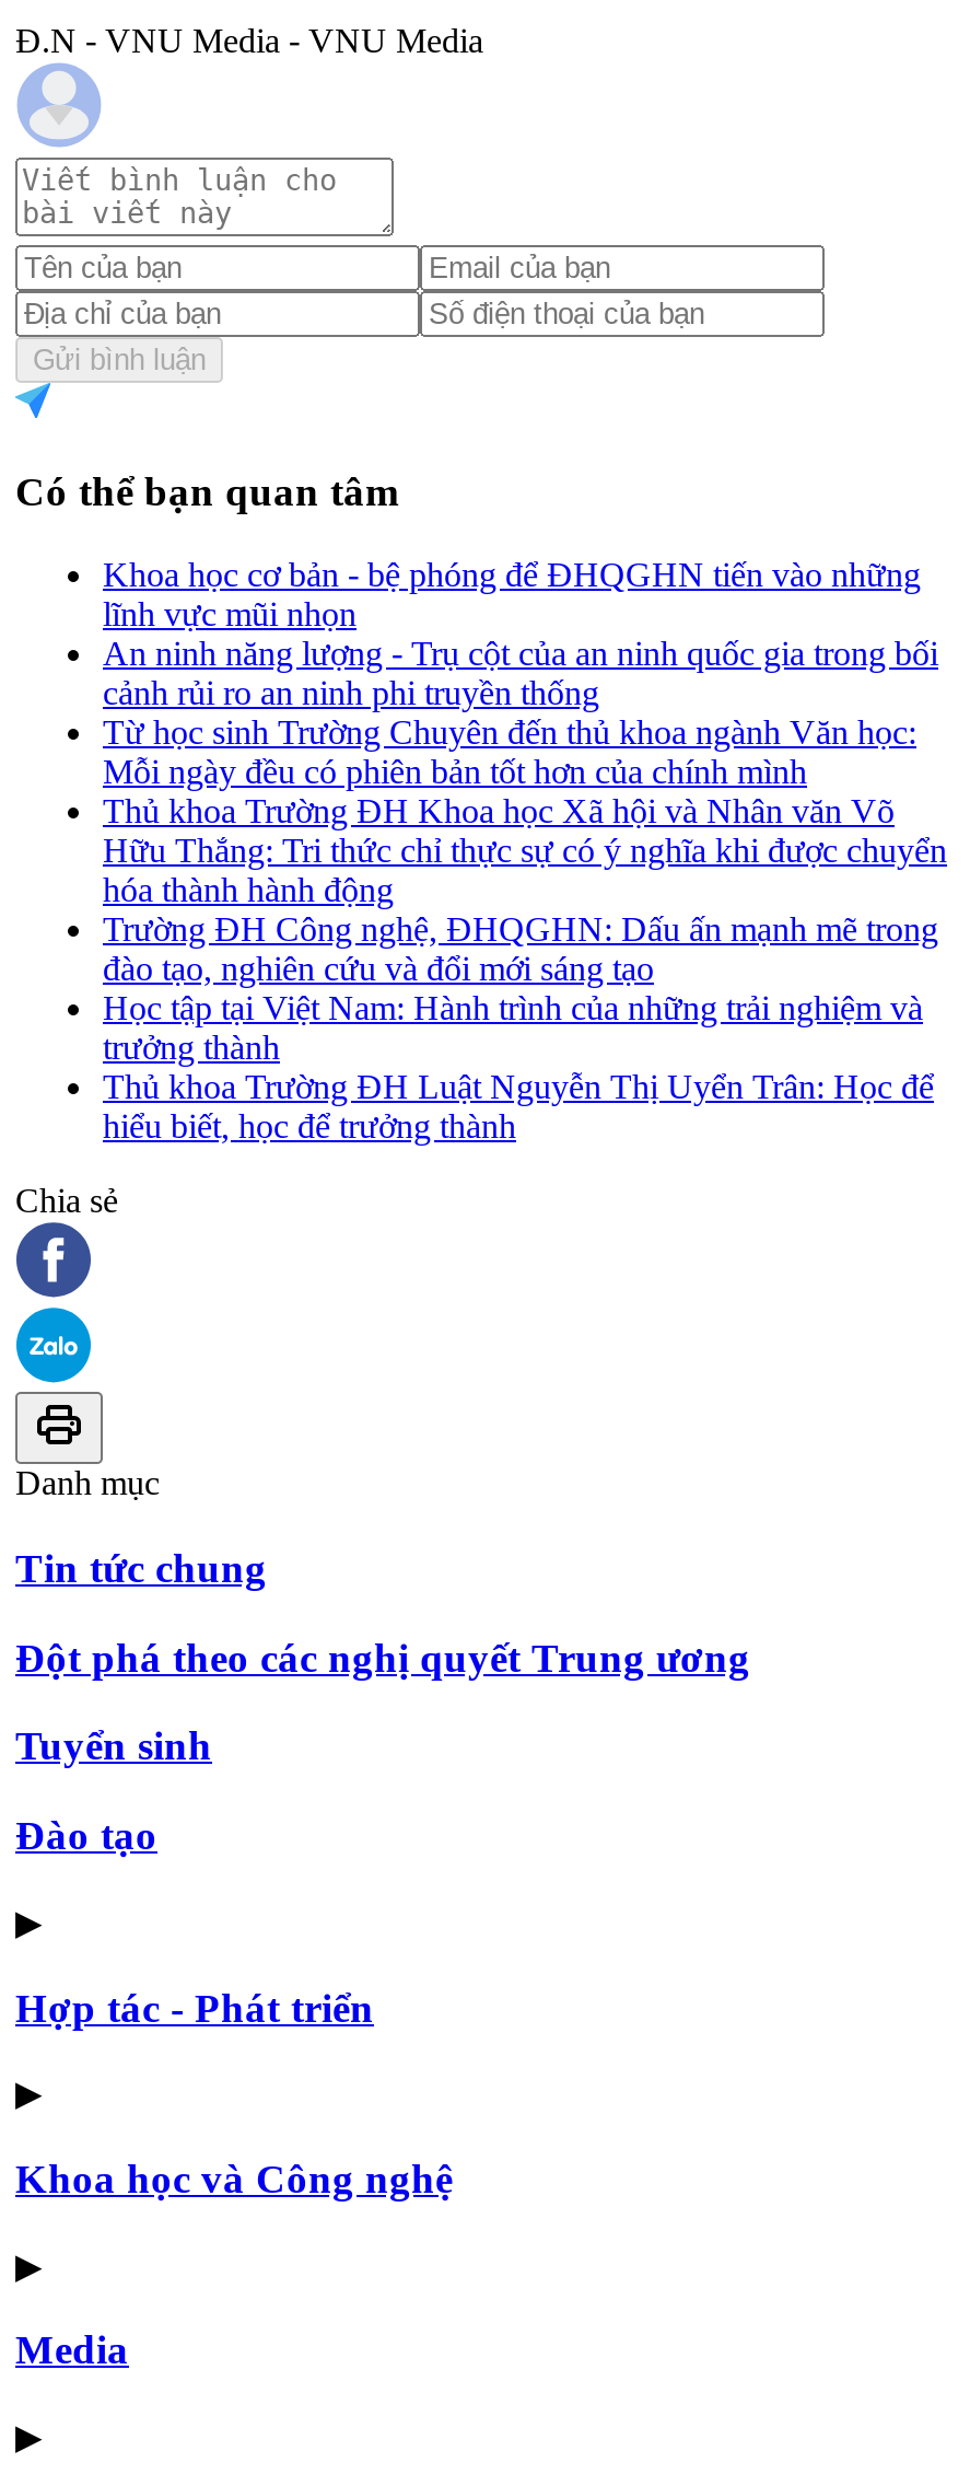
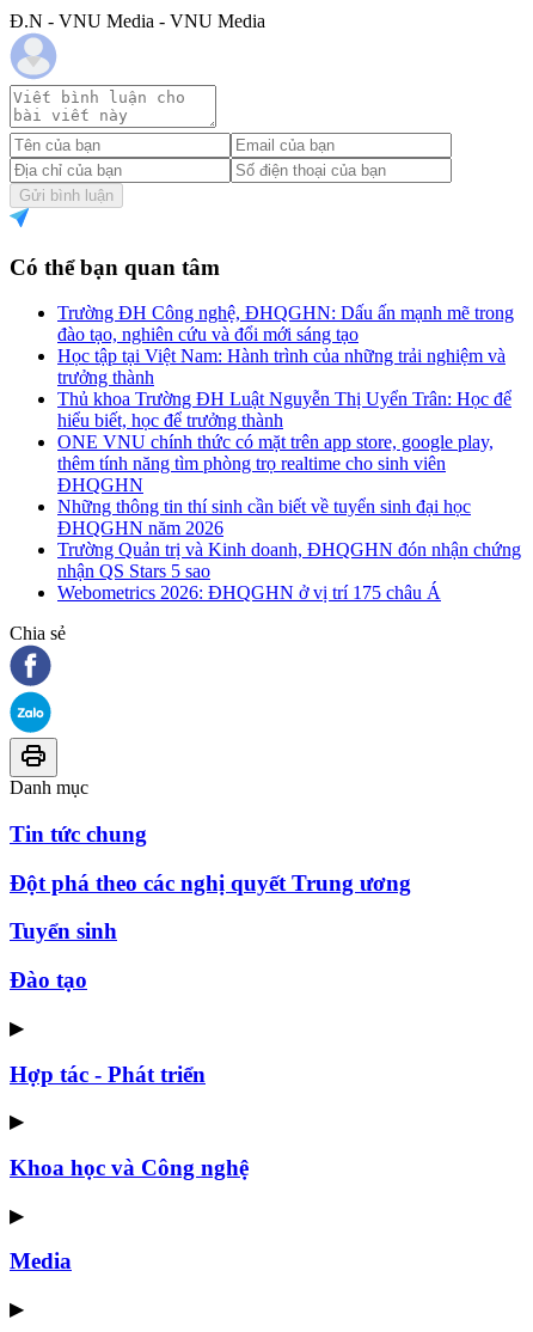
[103,556,947,909] Khoa học cơ bản - bệ phóng để ĐHQGHN tiến vào những | lĩnh vực mũi nhọn | An ninh năng lượng - Trụ cột của an ninh quốc gia trong bối | cảnh rủi ro an ninh phi truyền thống | Từ học sinh Trường Chuyên đến thủ khoa ngành Văn học: | Mỗi ngày đều có phiên bản tốt hơn của chính mình | Thủ khoa Trường ĐH Khoa học Xã hội và Nhân văn Võ | Hữu Thắng: Tri thức chỉ thực sự có ý nghĩa khi được chuyển | hóa thành hành động -> none
moved [103,911,938,1145] -> [57,303,514,431]: Trường ĐH Công nghệ, ĐHQGHN: Dấu ấn mạnh mẽ trong | đào tạo, nghiên cứu và đổi mới sáng tạo | Học tập tại Việt Nam: Hành trình của những trải nghiệm và | trưởng thành | Thủ khoa Trường ĐH Luật Nguyễn Thị Uyển Trân: Học để | hiểu biết, học để trưởng thành
none -> [57,432,521,603] ONE VNU chính thức có mặt trên app store, google play, | thêm tính năng tìm phòng trọ realtime cho sinh viên | ĐHQGHN | Những thông tin thí sinh cần biết về tuyển sinh đại học | ĐHQGHN năm 2026 | Trường Quản trị và Kinh doanh, ĐHQGHN đón nhận chứng | nhận QS Stars 5 sao | Webometrics 2026: ĐHQGHN ở vị trí 175 châu Á

